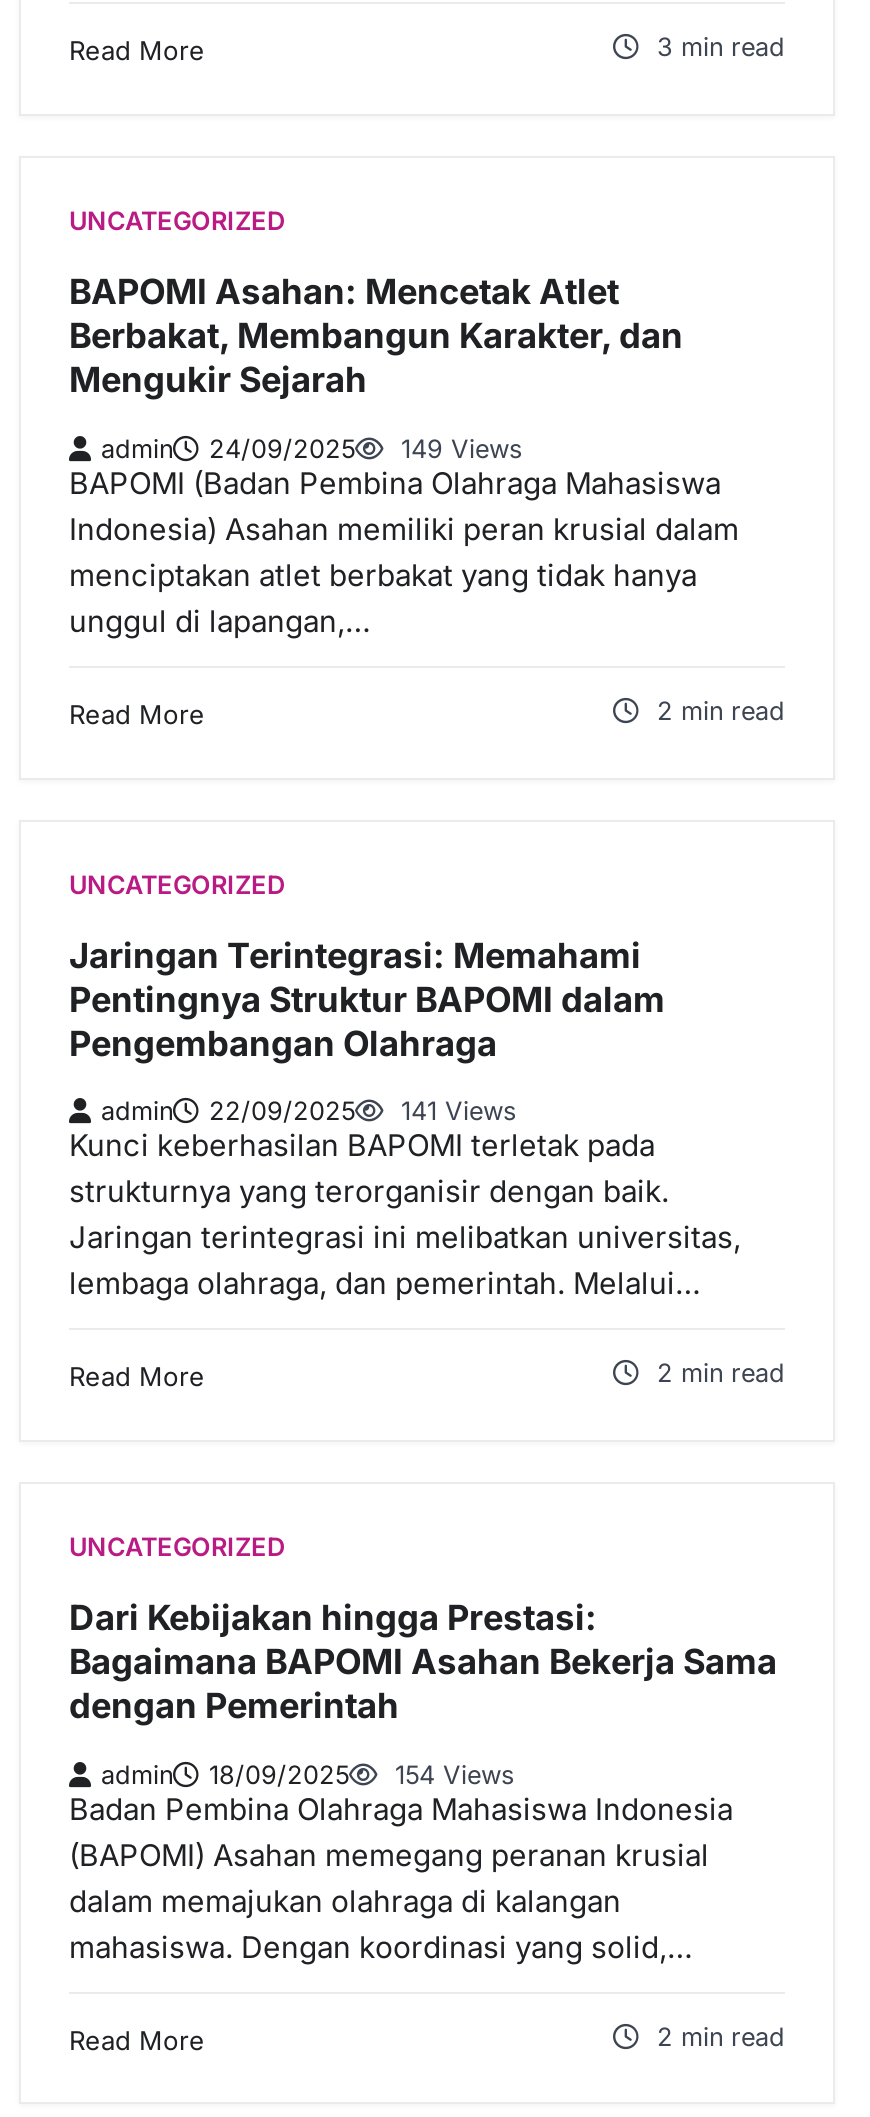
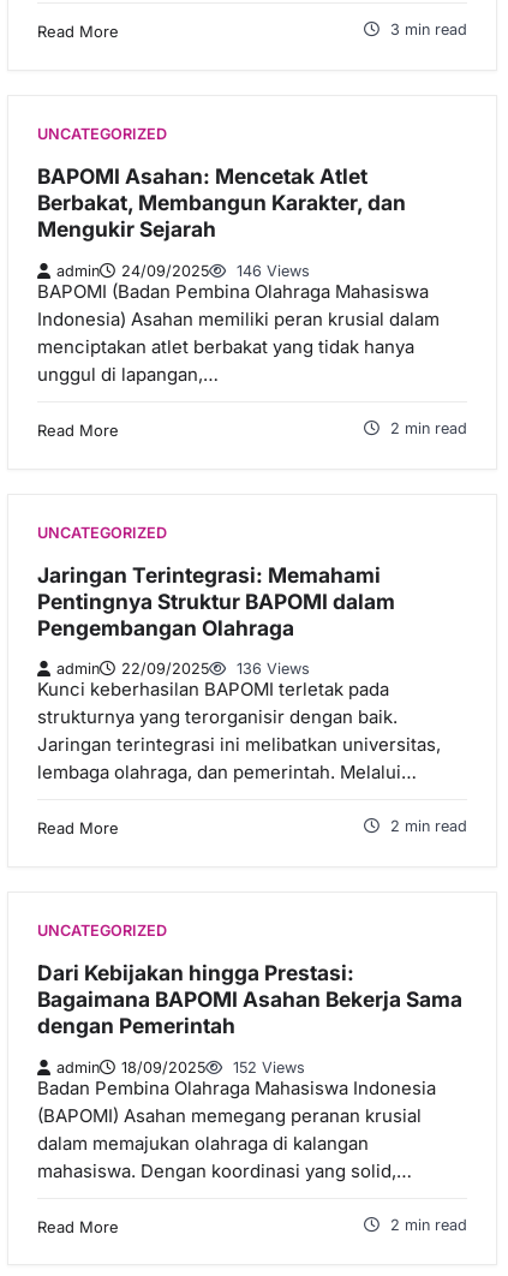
[101,433,523,463] admin 24/09/2025 149 Views -> [56,262,310,280] admin 24/09/2025 146 Views
[101,1096,517,1126] admin 22/09/2025 141 Views -> [56,660,310,678] admin 22/09/2025 136 Views
[101,1759,515,1789] admin 18/09/2025 154 Views -> [56,1058,305,1076] admin 18/09/2025 152 Views

